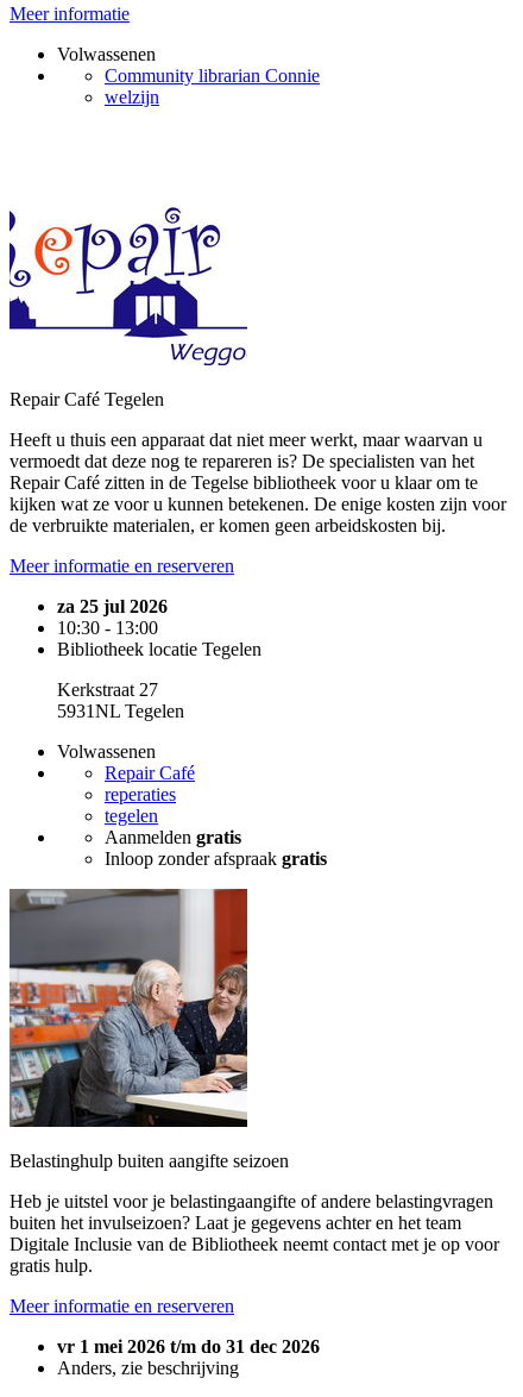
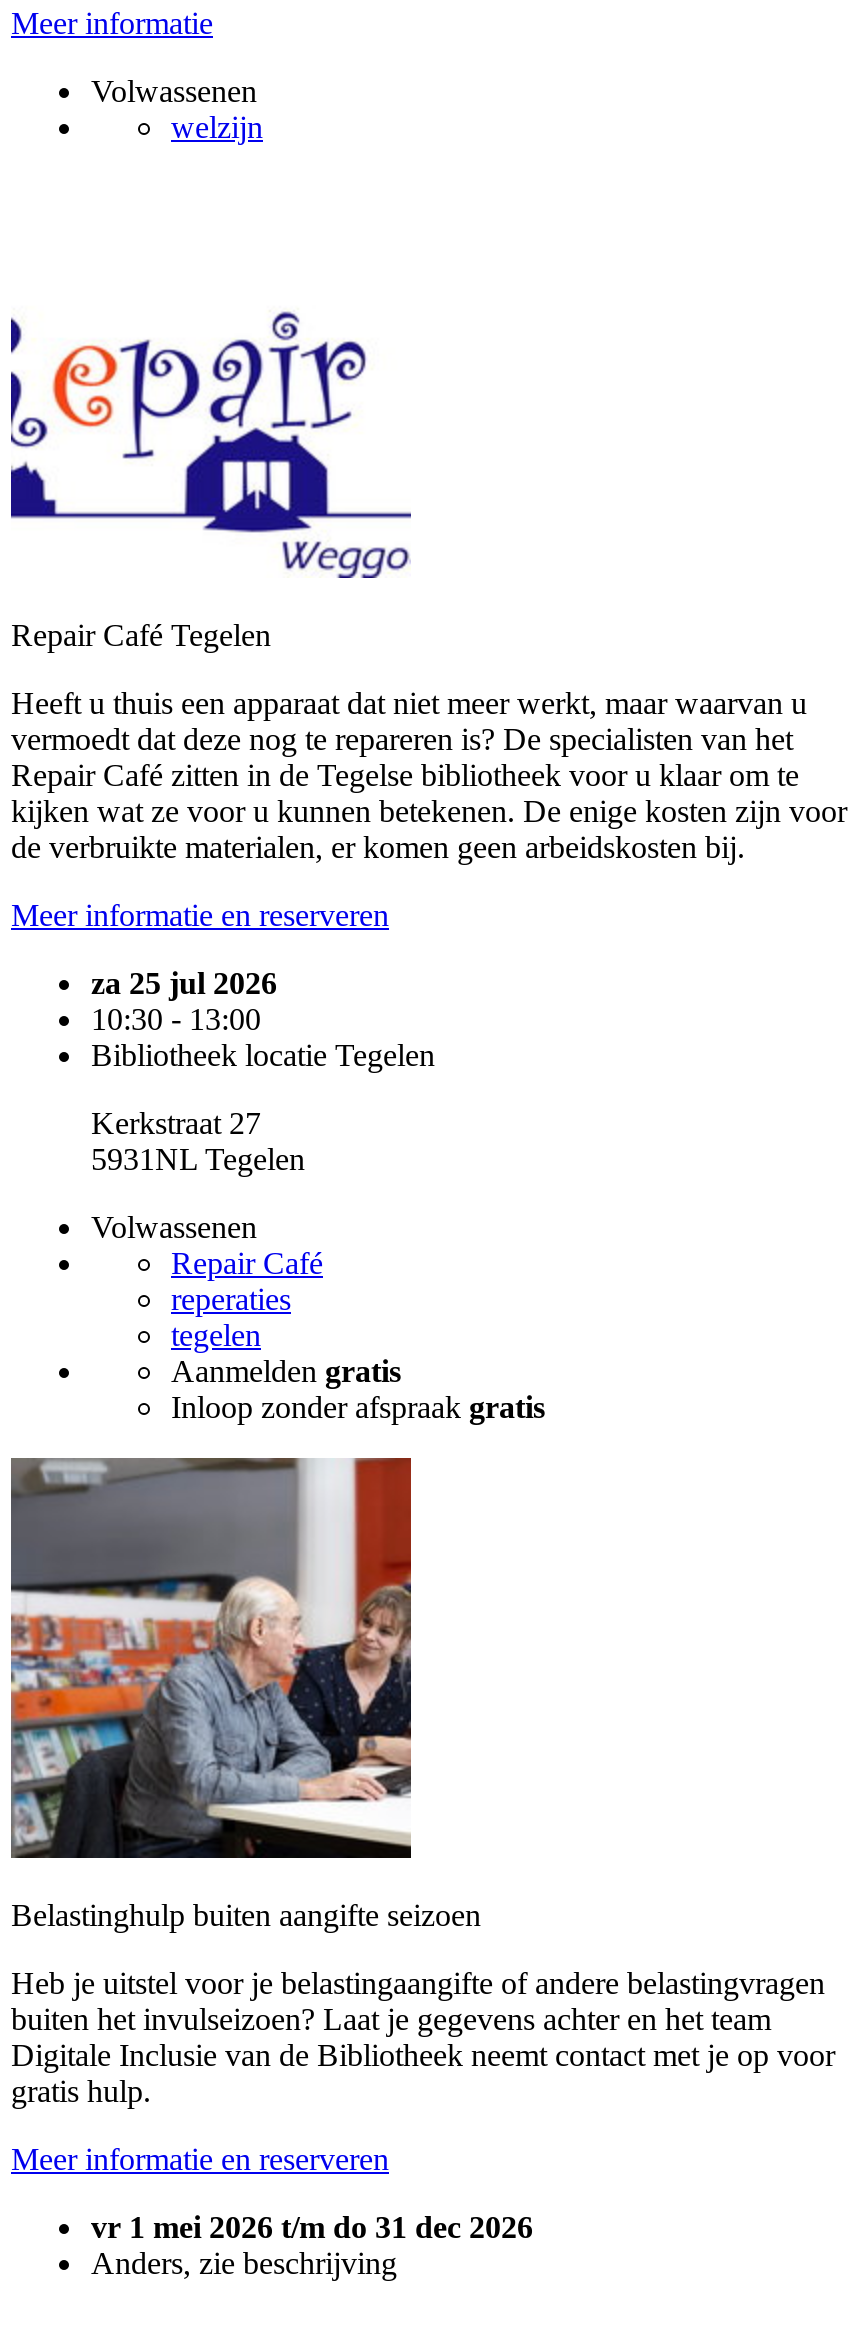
[105,65,320,86] Community librarian Connie -> none

